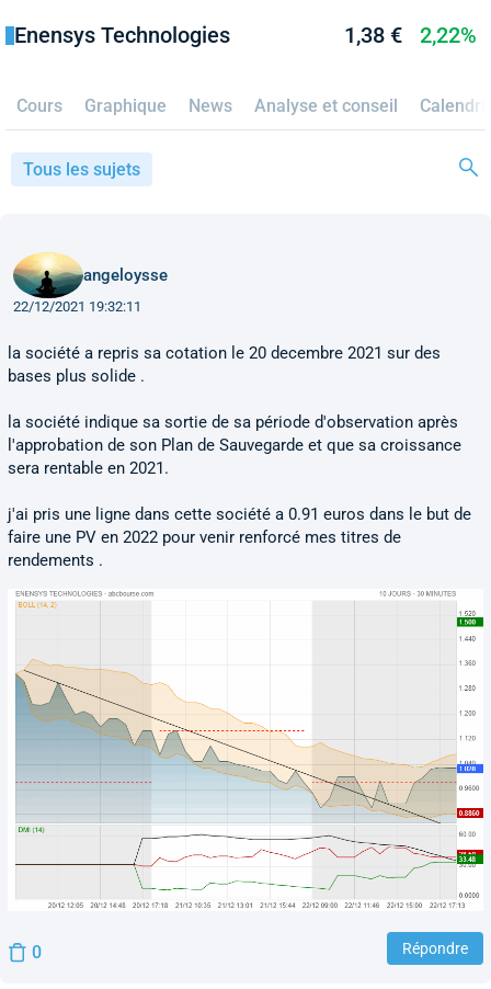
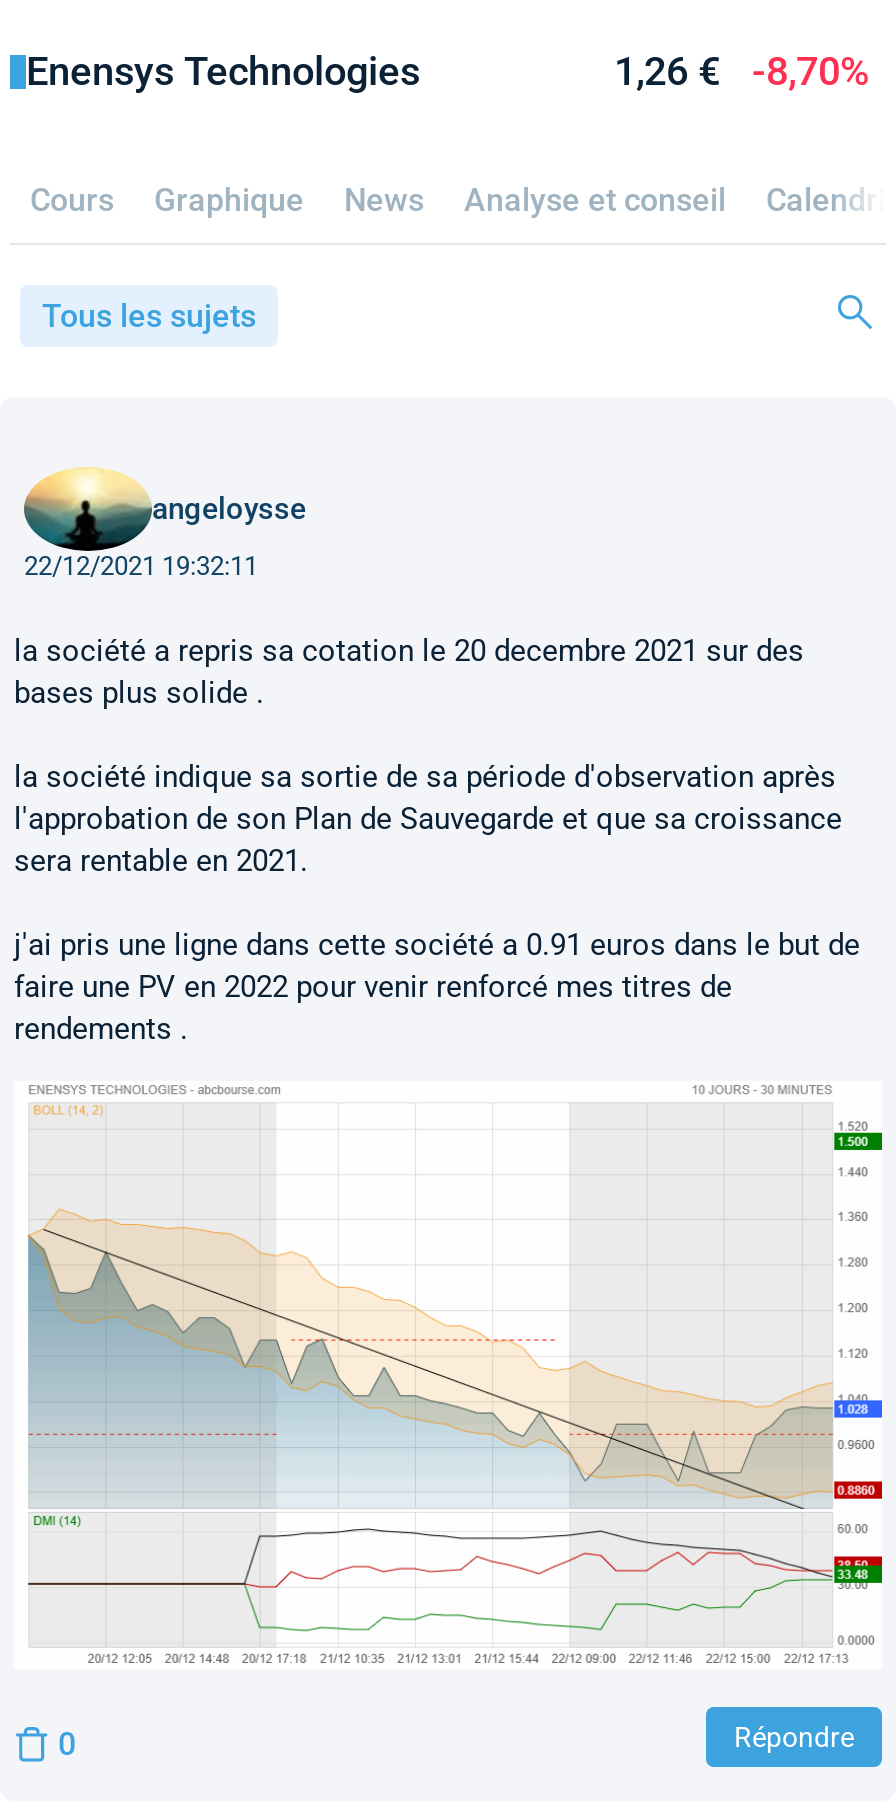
[344,22,402,48] 1,38 € -> [614,47,720,95] 1,26 €
[420,22,477,48] 2,22% -> [752,47,870,95] -8,70%

